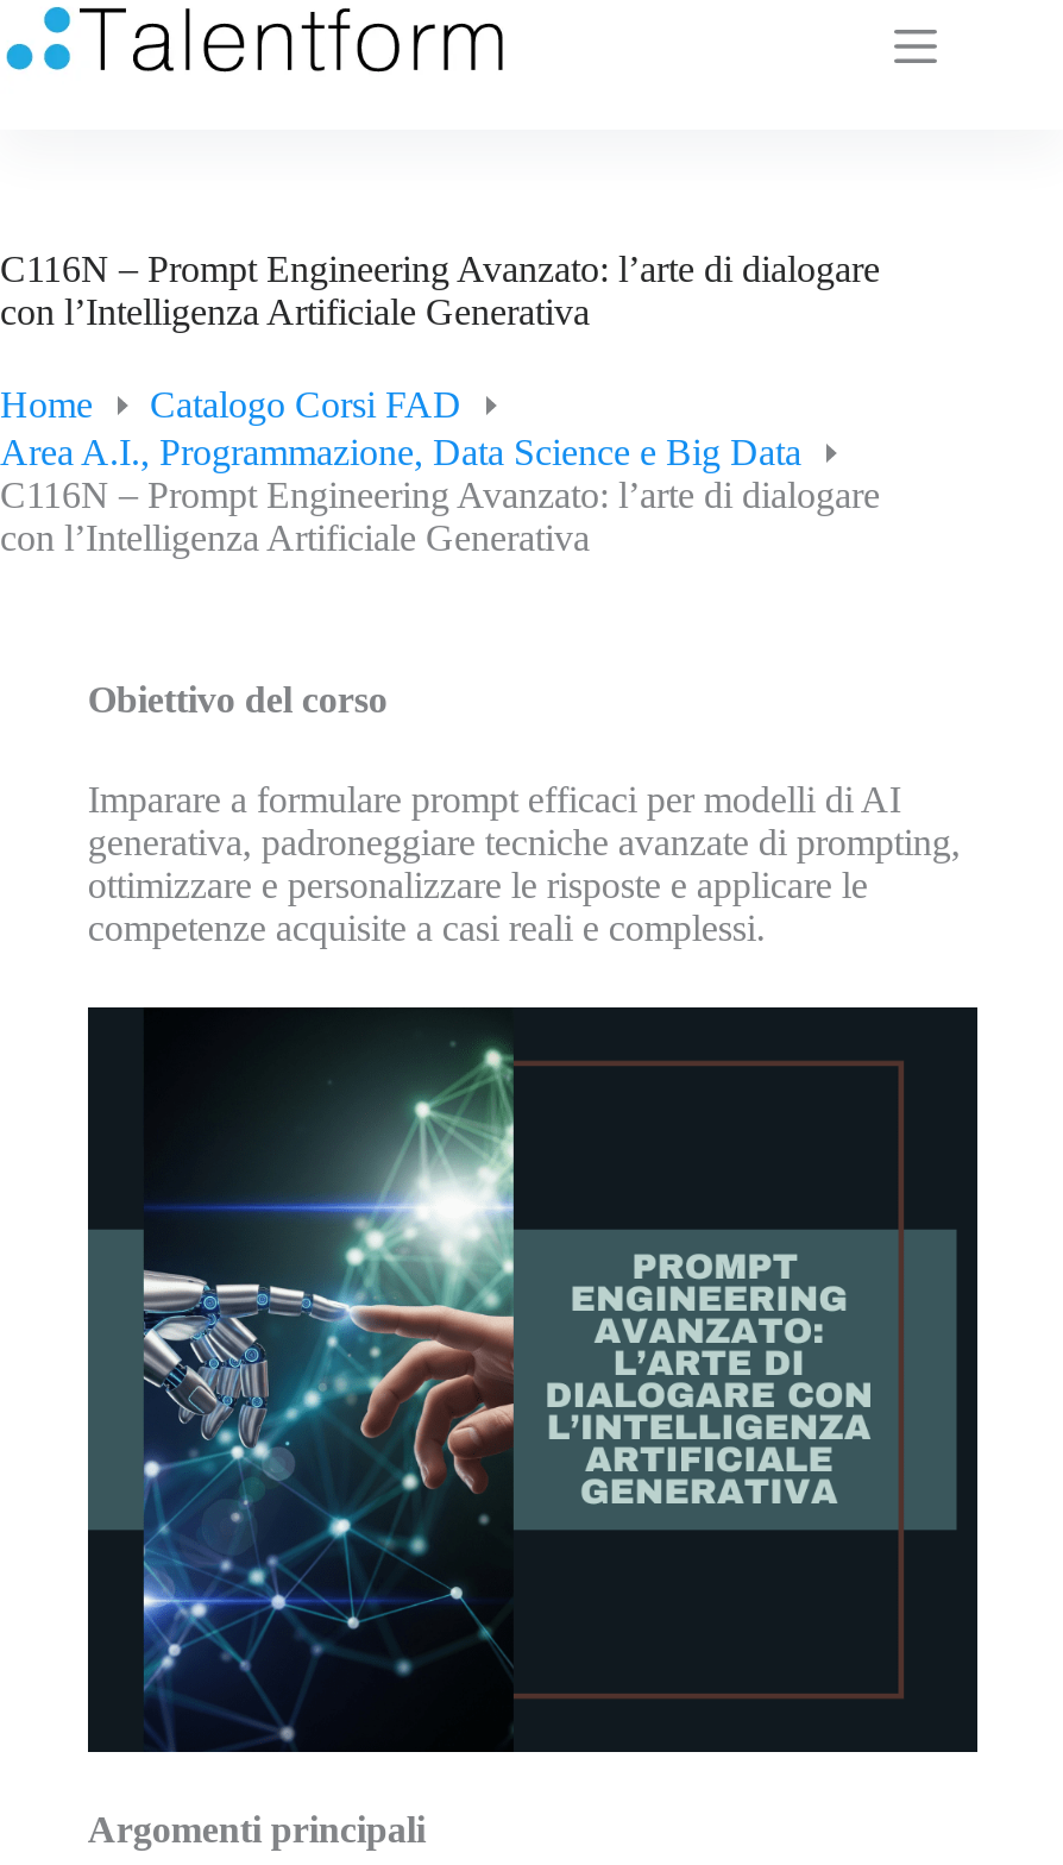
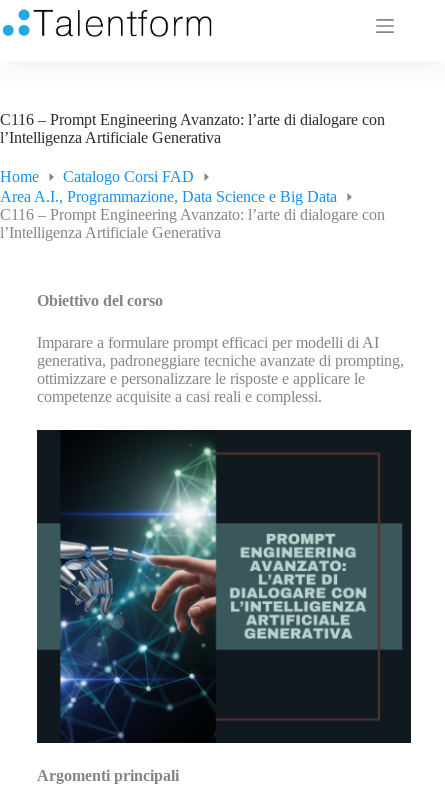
[0,249,880,332] C116N – Prompt Engineering Avanzato: l’arte di dialogare | con l’Intelligenza Artificiale Generativa -> [0,111,385,146] C116 – Prompt Engineering Avanzato: l’arte di dialogare con | l’Intelligenza Artificiale Generativa
[0,474,880,557] C116N – Prompt Engineering Avanzato: l’arte di dialogare | con l’Intelligenza Artificiale Generativa -> [0,206,385,241] C116 – Prompt Engineering Avanzato: l’arte di dialogare con | l’Intelligenza Artificiale Generativa

